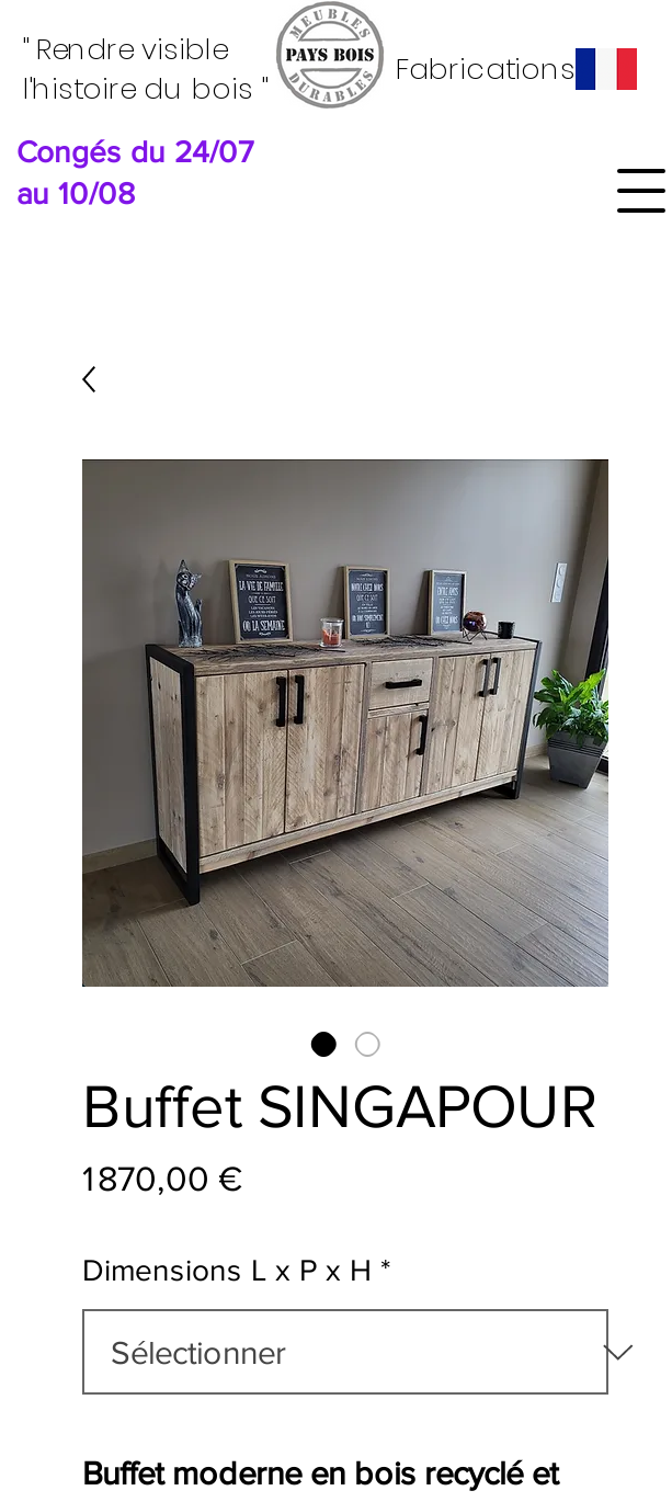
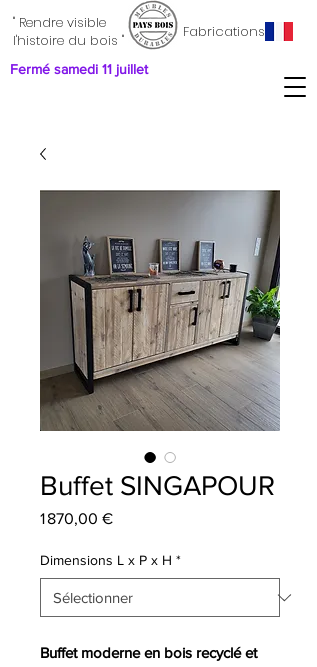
[16,134,253,210] Congés du 24/07 | au 10/08 -> [10,61,148,77] Fermé samedi 11 juillet

